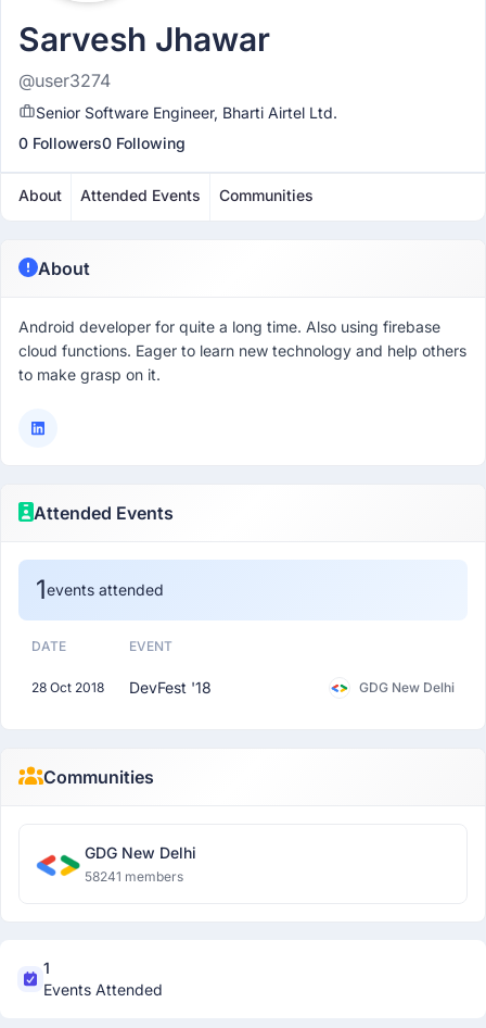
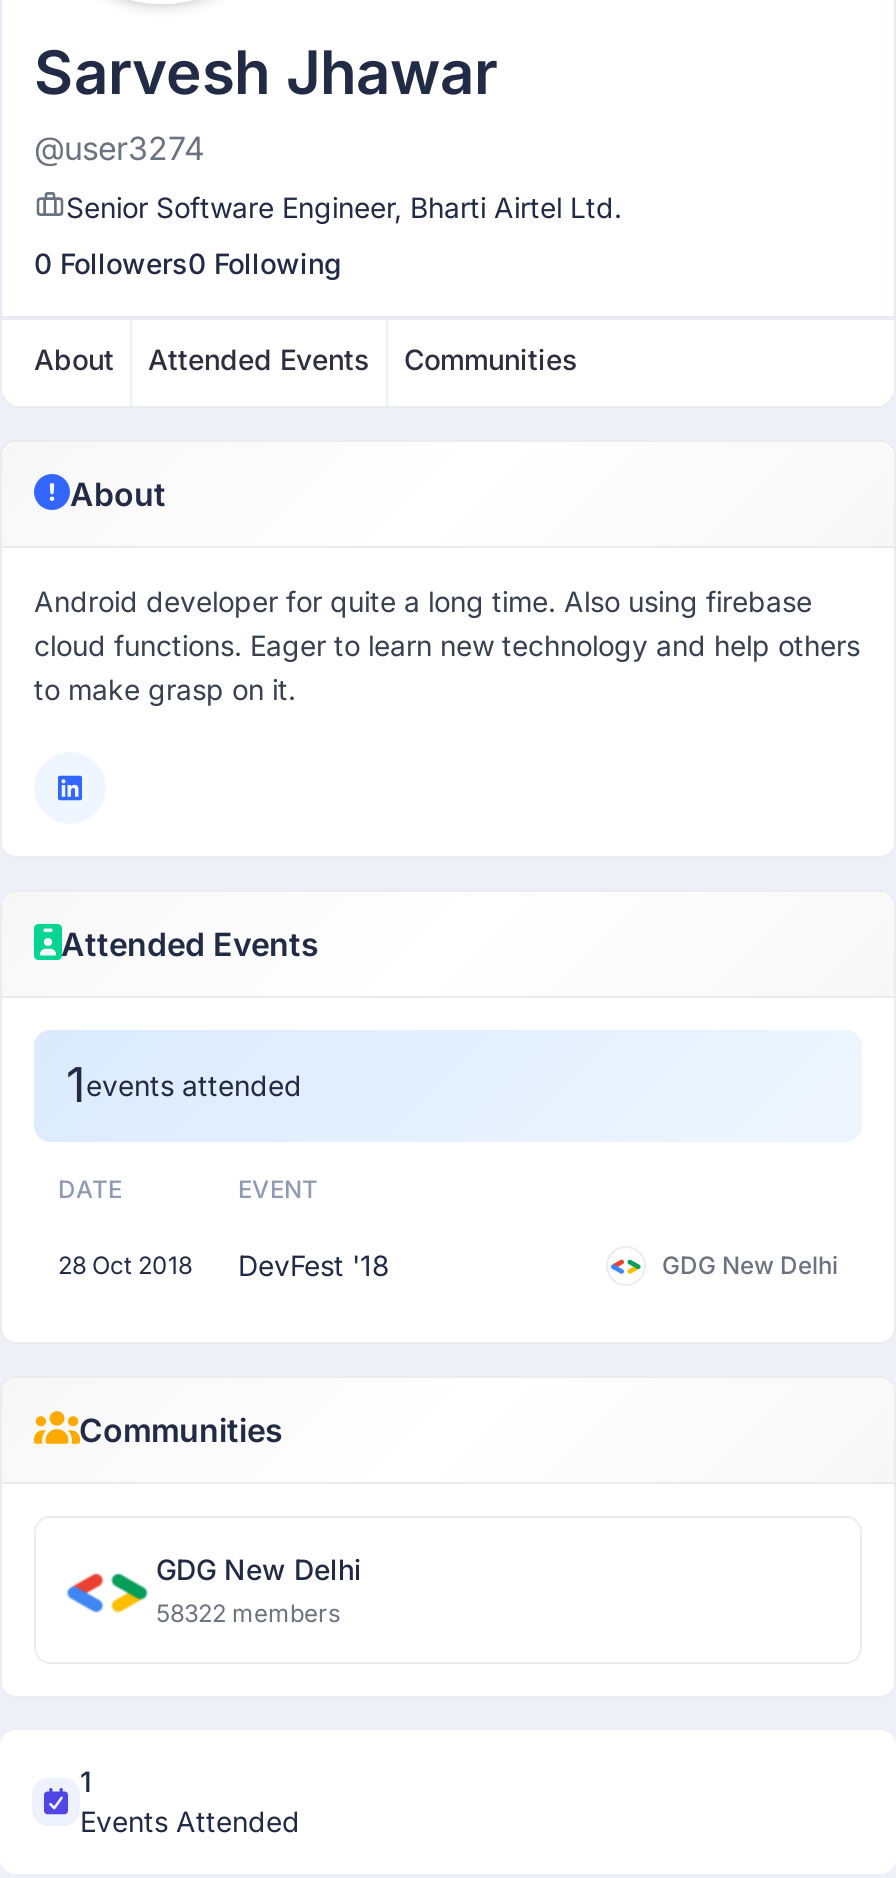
[85,868,183,885] 58241 members -> [156,1598,340,1628] 58322 members

